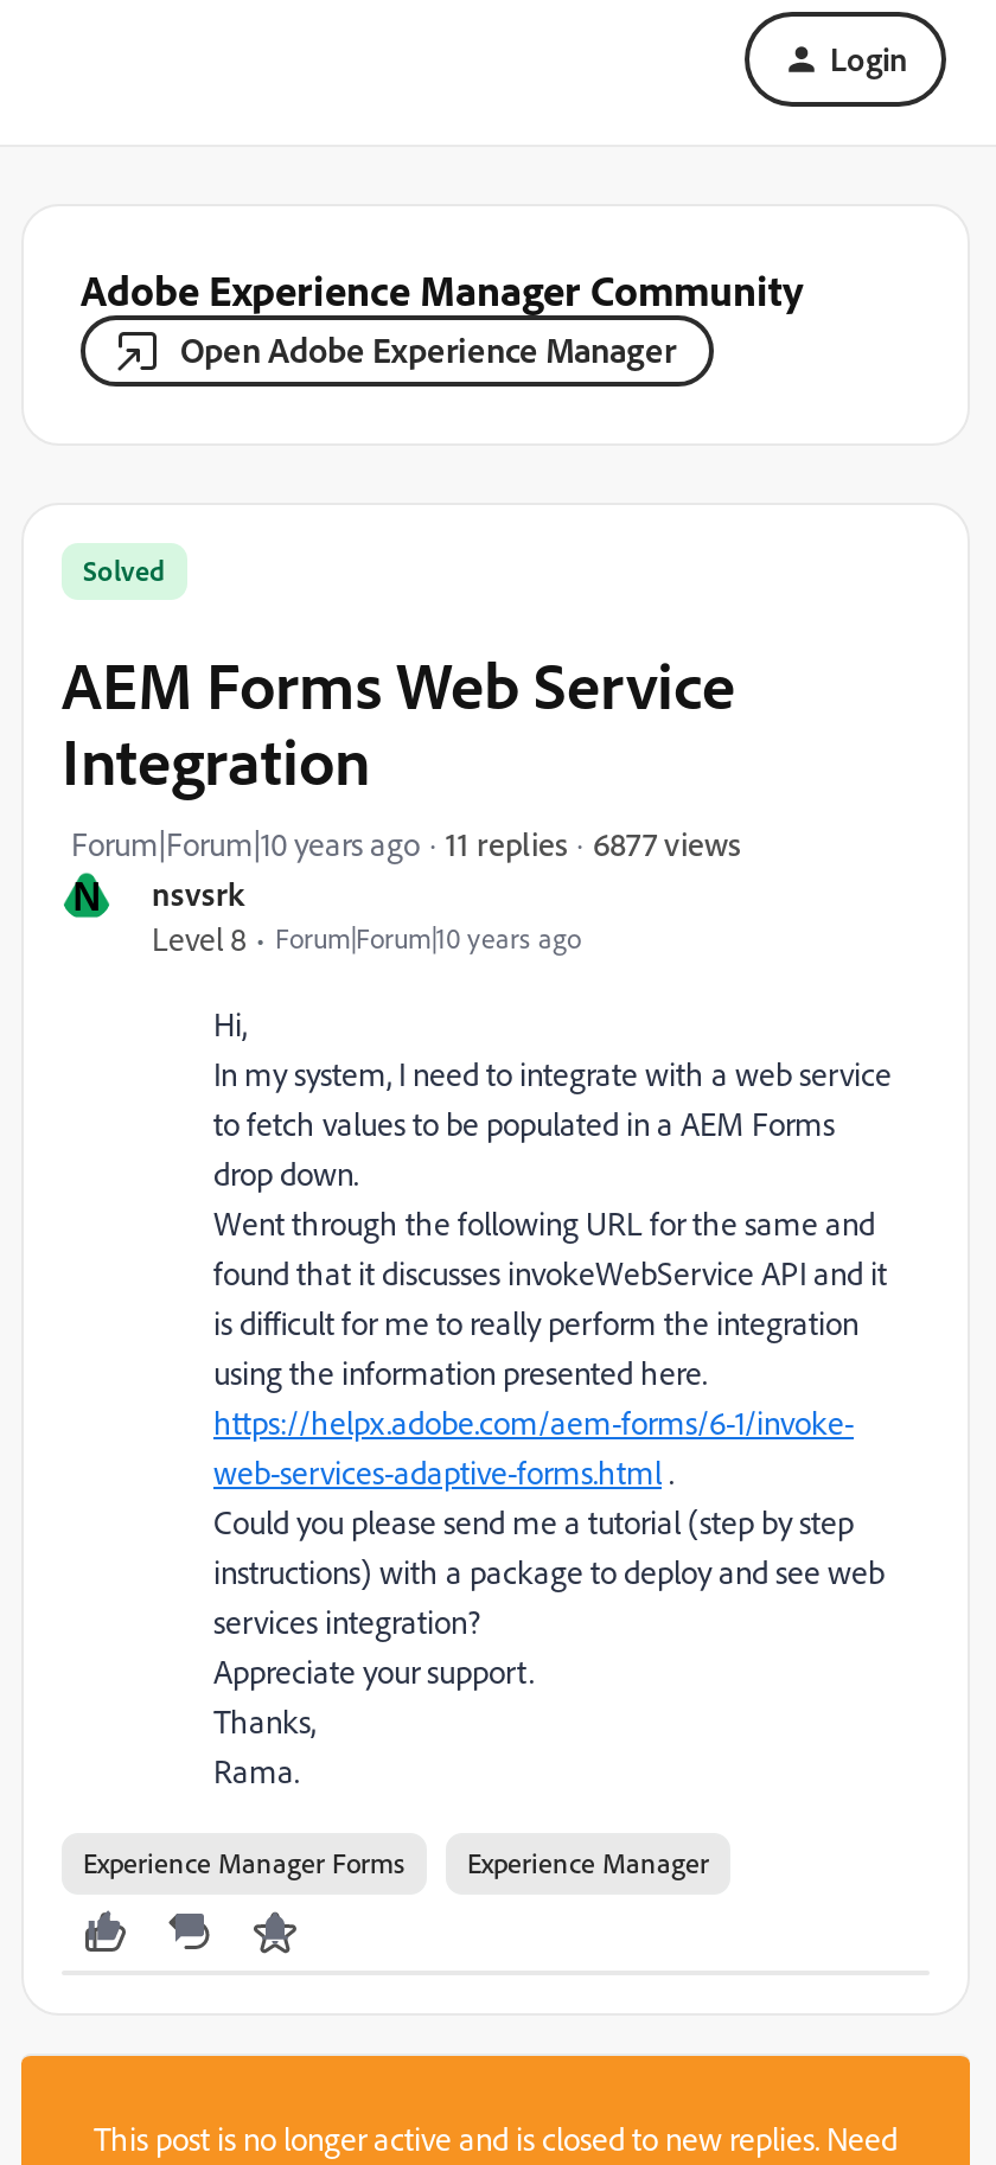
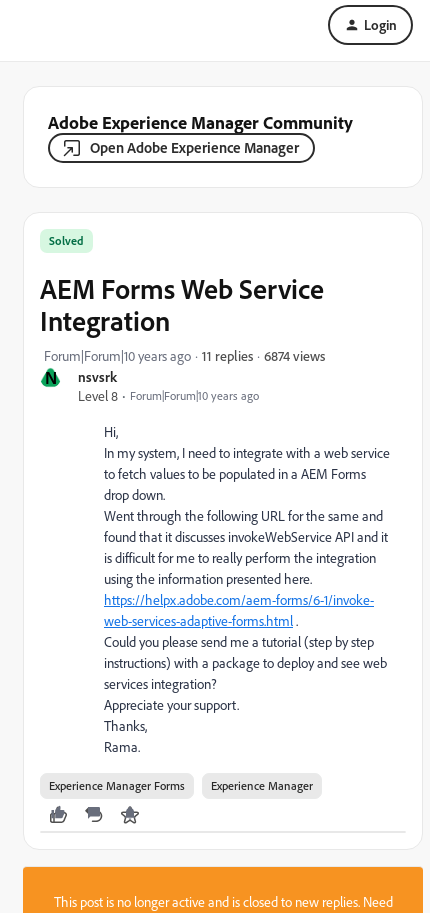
[593,822,740,862] 6877 views -> [264,346,325,363] 6874 views

